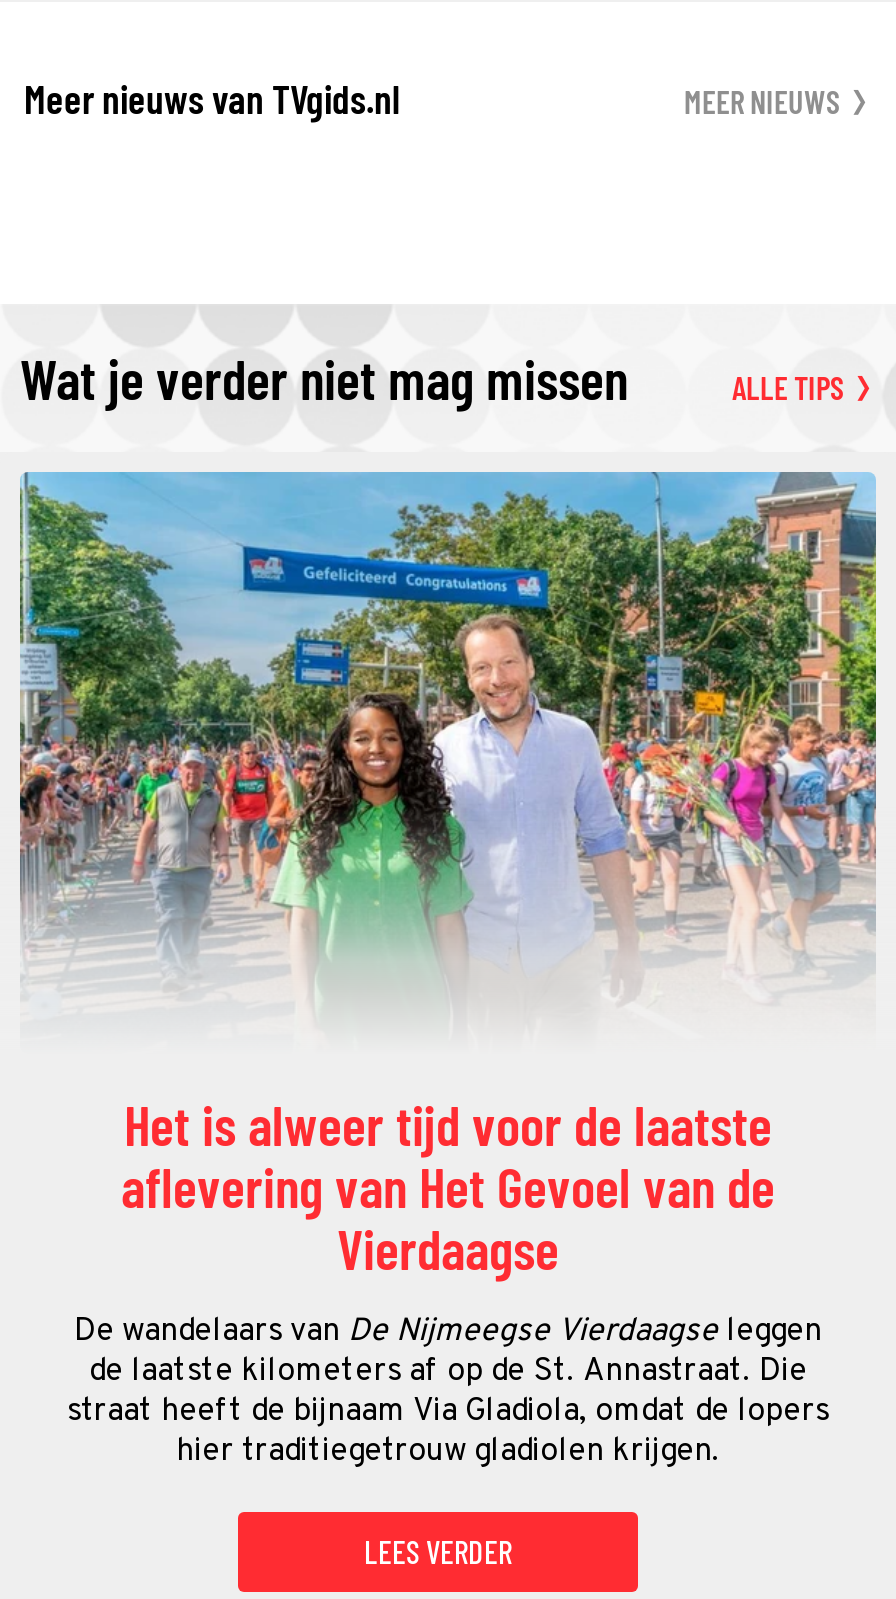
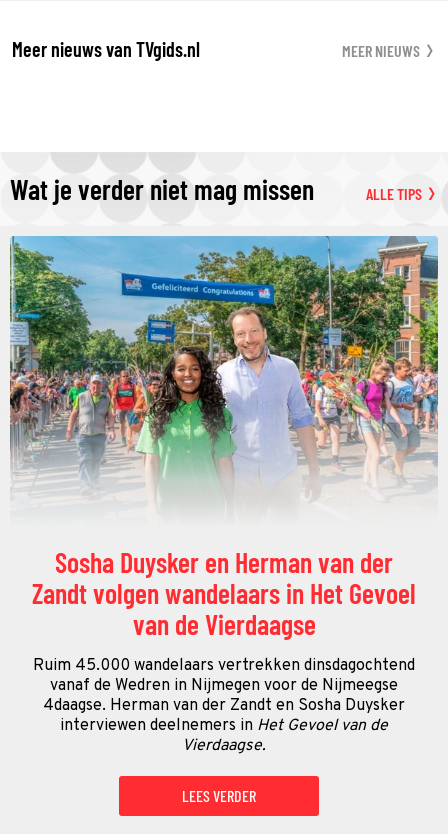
[67,1090,829,1472] Het is alweer tijd voor de laatste | aflevering van Het Gevoel van de | Vierdaagse | De wandelaars van De Nijmeegse Vierdaagse leggen | de laatste kilometers af op de St. Annastraat. Die | straat heeft de bijnaam Via Gladiola, omdat de lopers | hier traditiegetrouw gladiolen krijgen. -> [32,545,416,756] Sosha Duysker en Herman van der | Zandt volgen wandelaars in Het Gevoel | van de Vierdaagse | Ruim 45.000 wandelaars vertrekken dinsdagochtend | vanaf de Wedren in Nijmegen voor de Nijmeegse | 4daagse. Herman van der Zandt en Sosha Duysker | interviewen deelnemers in Het Gevoel van de | Vierdaagse.

